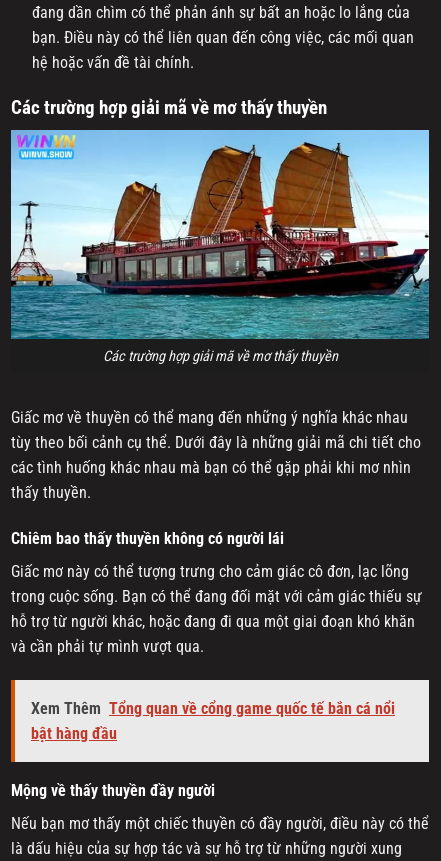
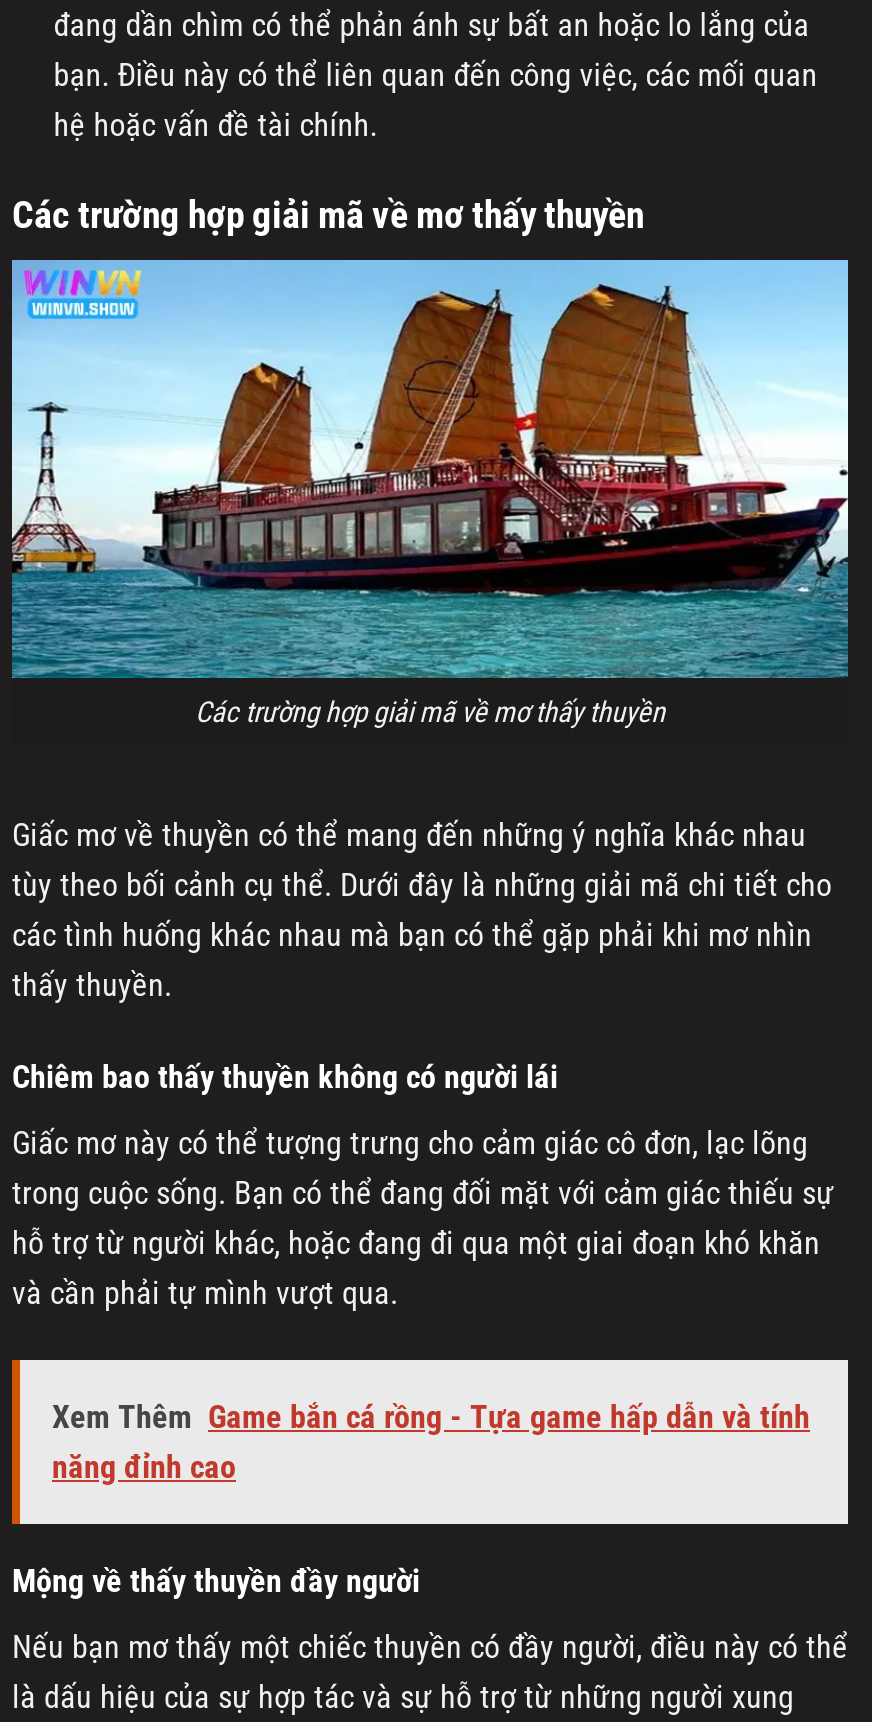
[31,699,395,743] Xem Thêm Tổng quan về cổng game quốc tế bắn cá nổi | bật hàng đầu -> [52,1398,810,1486] Xem Thêm Game bắn cá rồng - Tựa game hấp dẫn và tính | năng đỉnh cao

